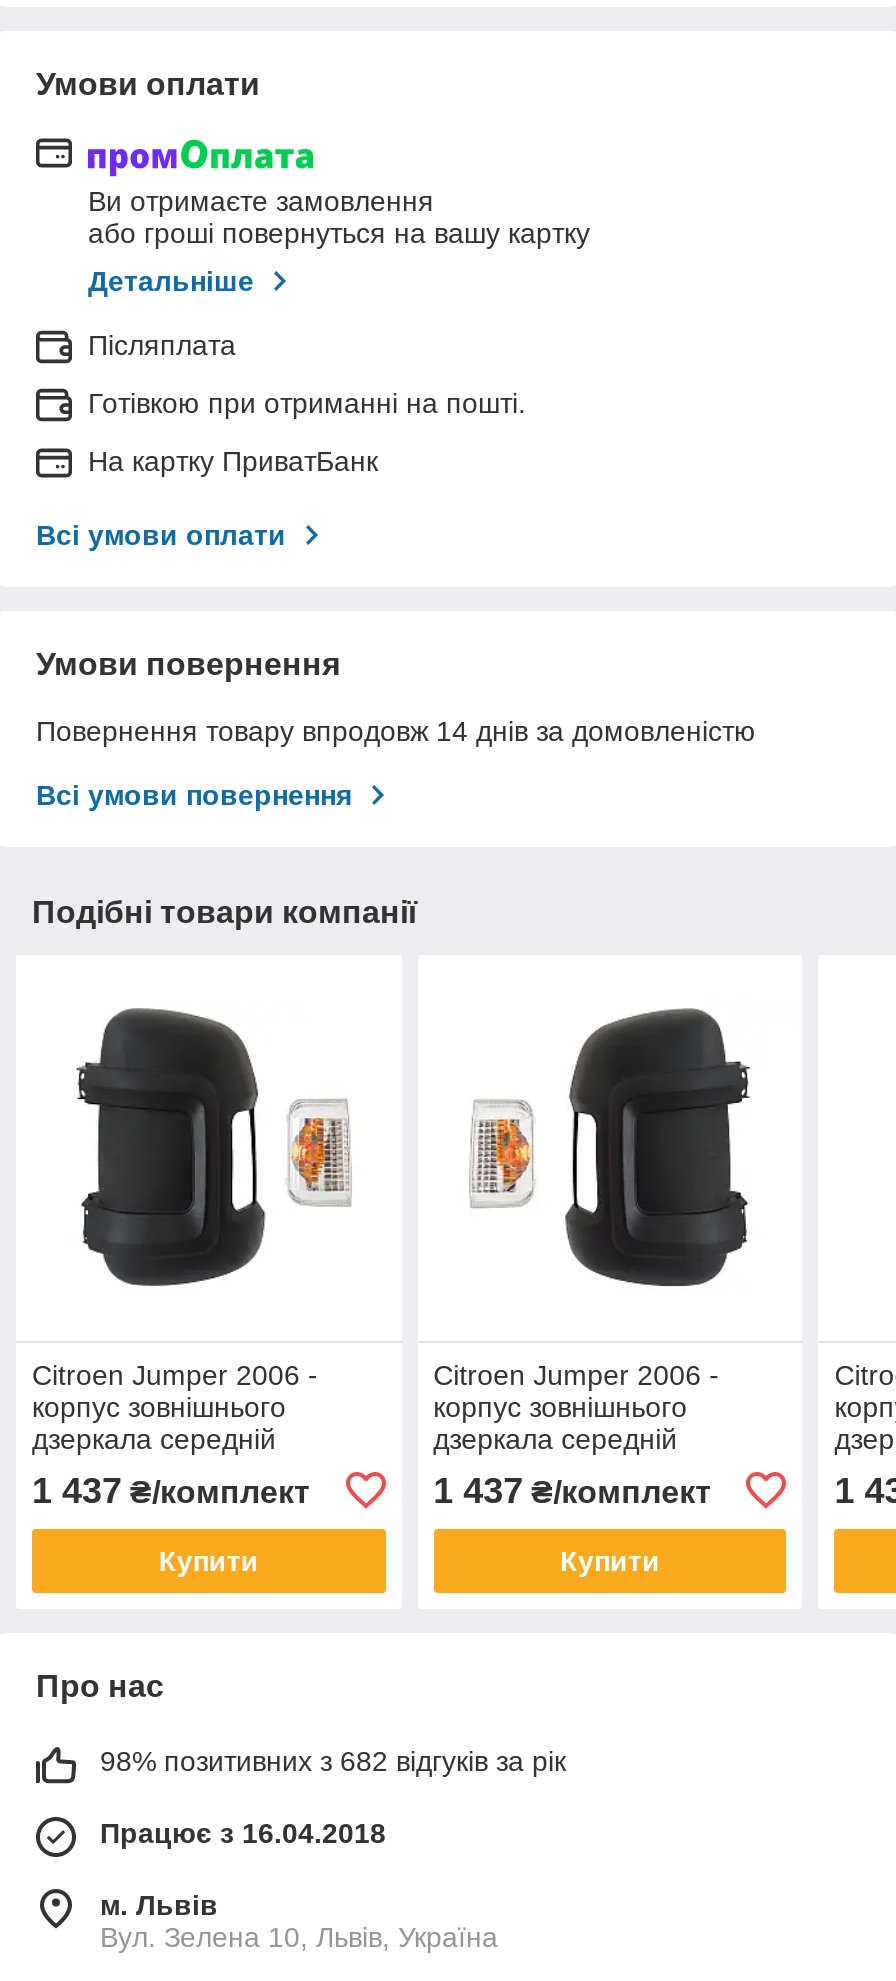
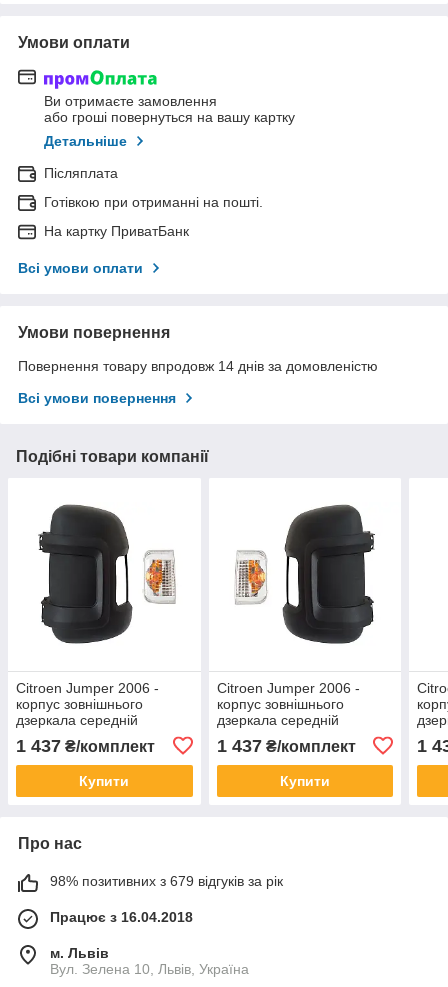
[100,1744,566,1776] 98% позитивних з 682 відгуків за рік -> [50,872,283,888] 98% позитивних з 679 відгуків за рік

